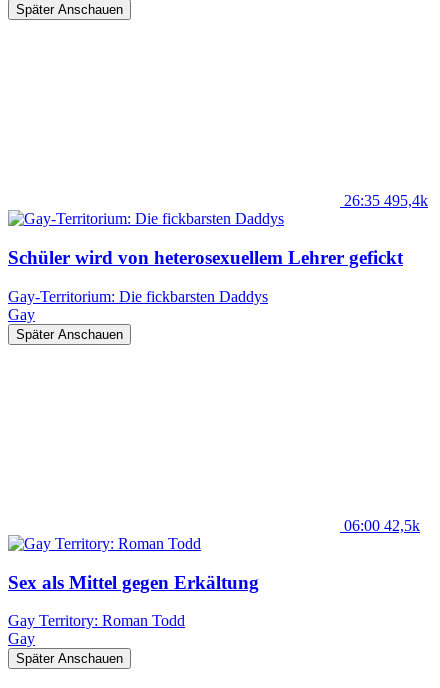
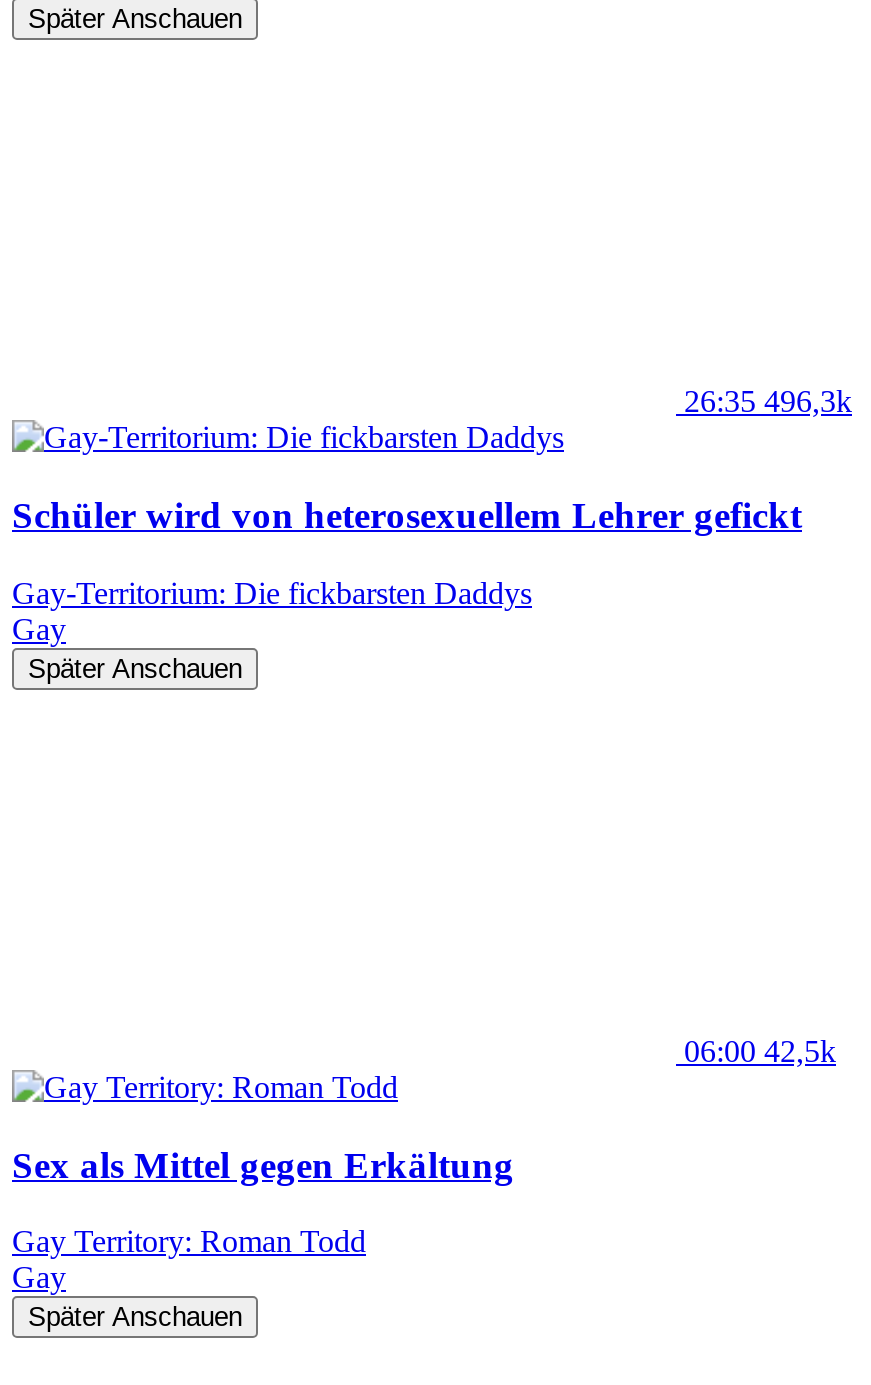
[344,192,428,209] 26:35 495,4k -> [684,385,852,419] 26:35 496,3k

